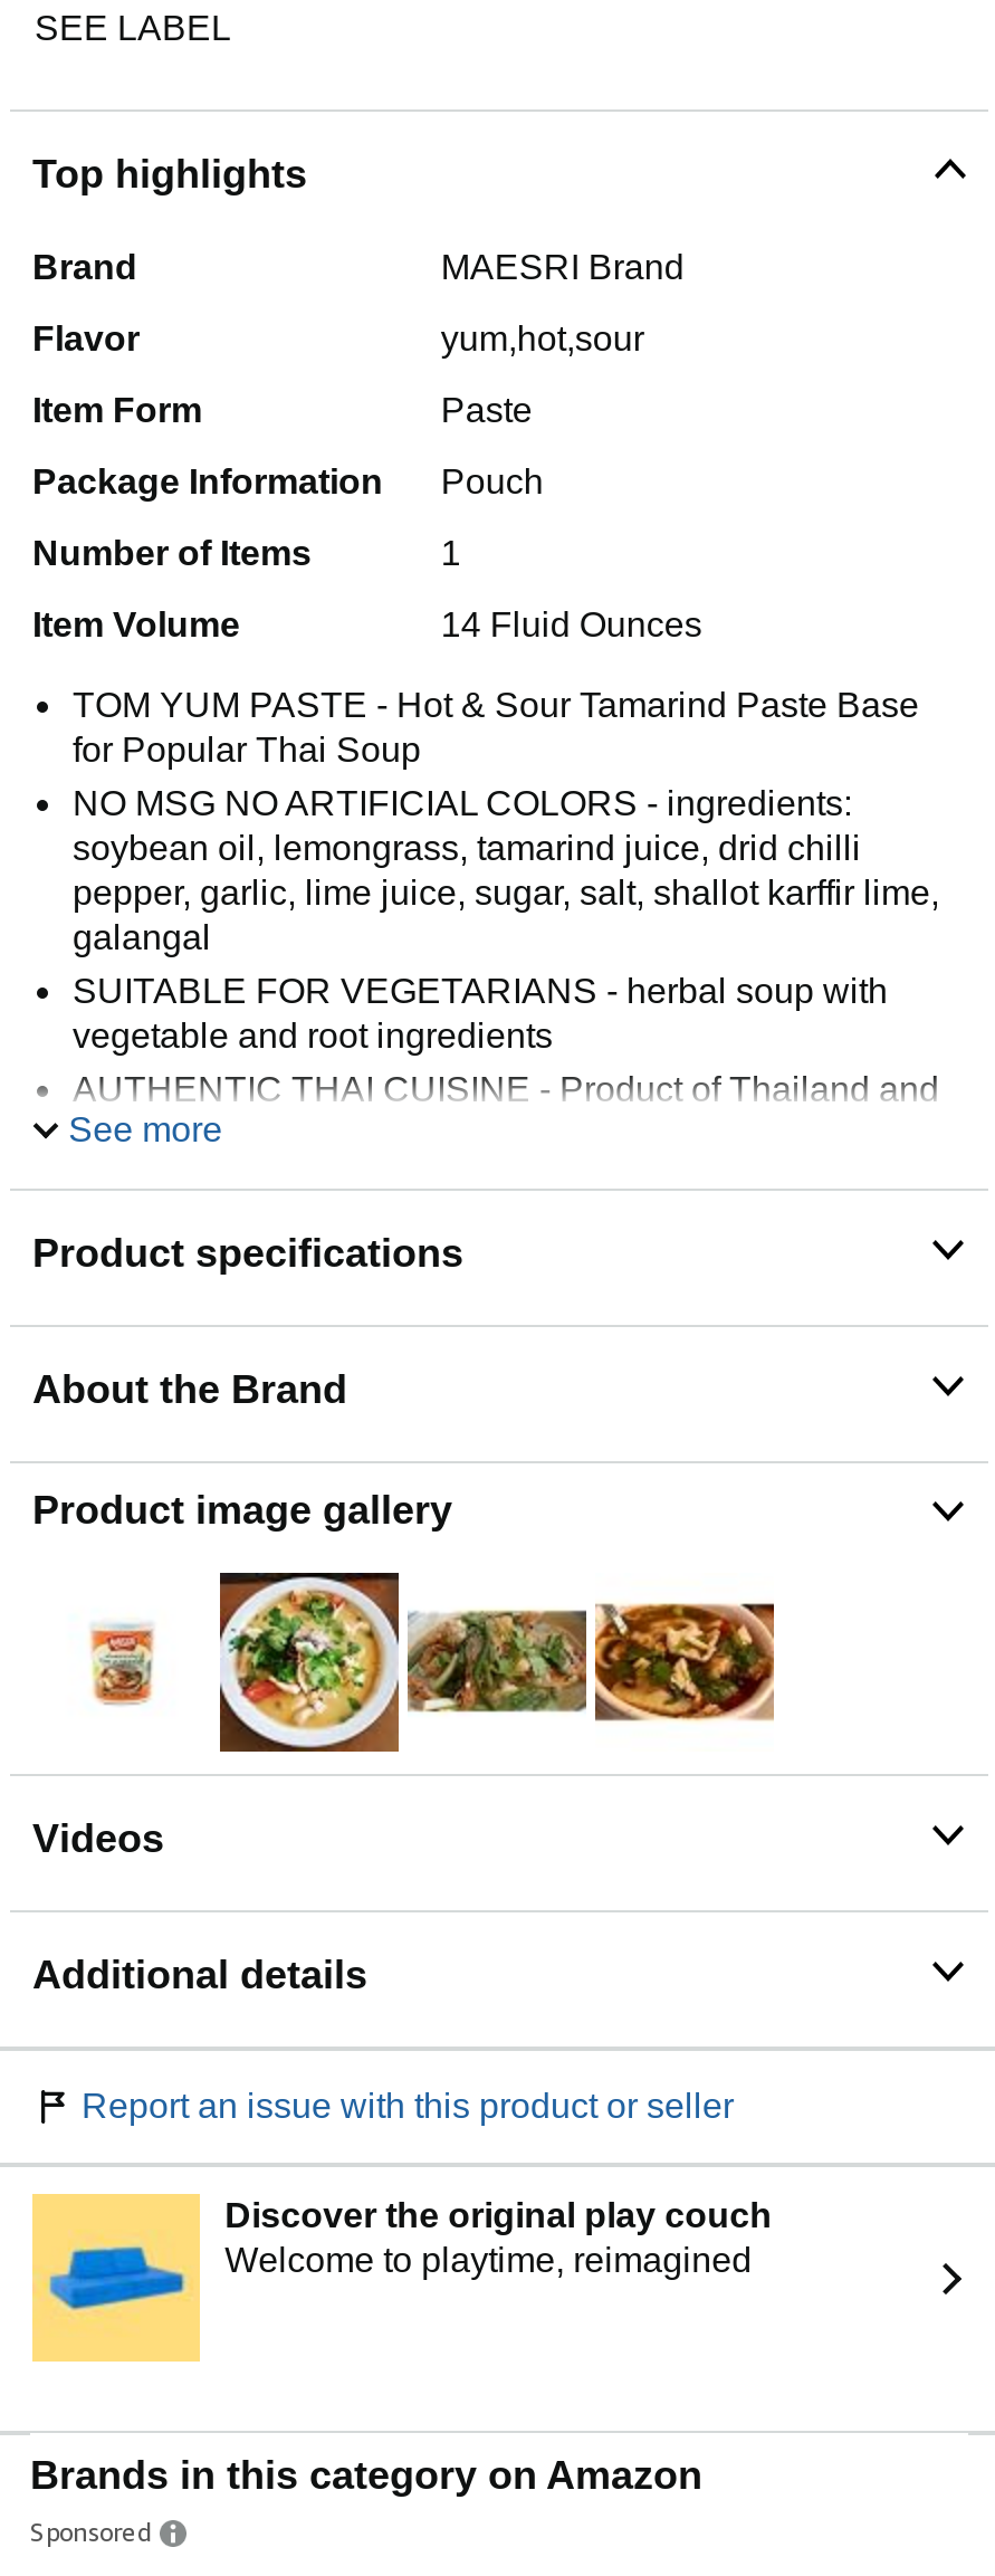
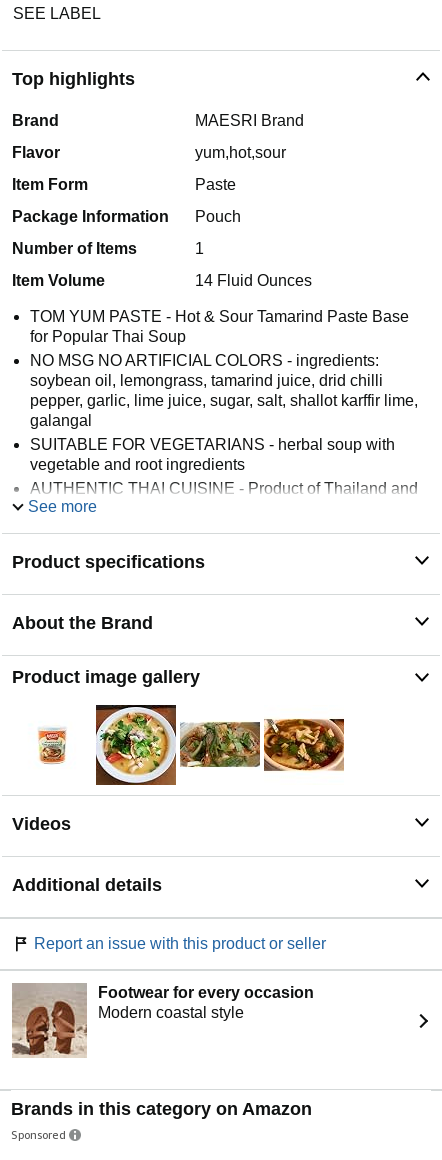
[30,2194,772,2362] [image] | Discover the original play couch | Welcome to playtime, reimagined -> [11,983,314,1058] [image] | Footwear for every occasion | Modern coastal style

